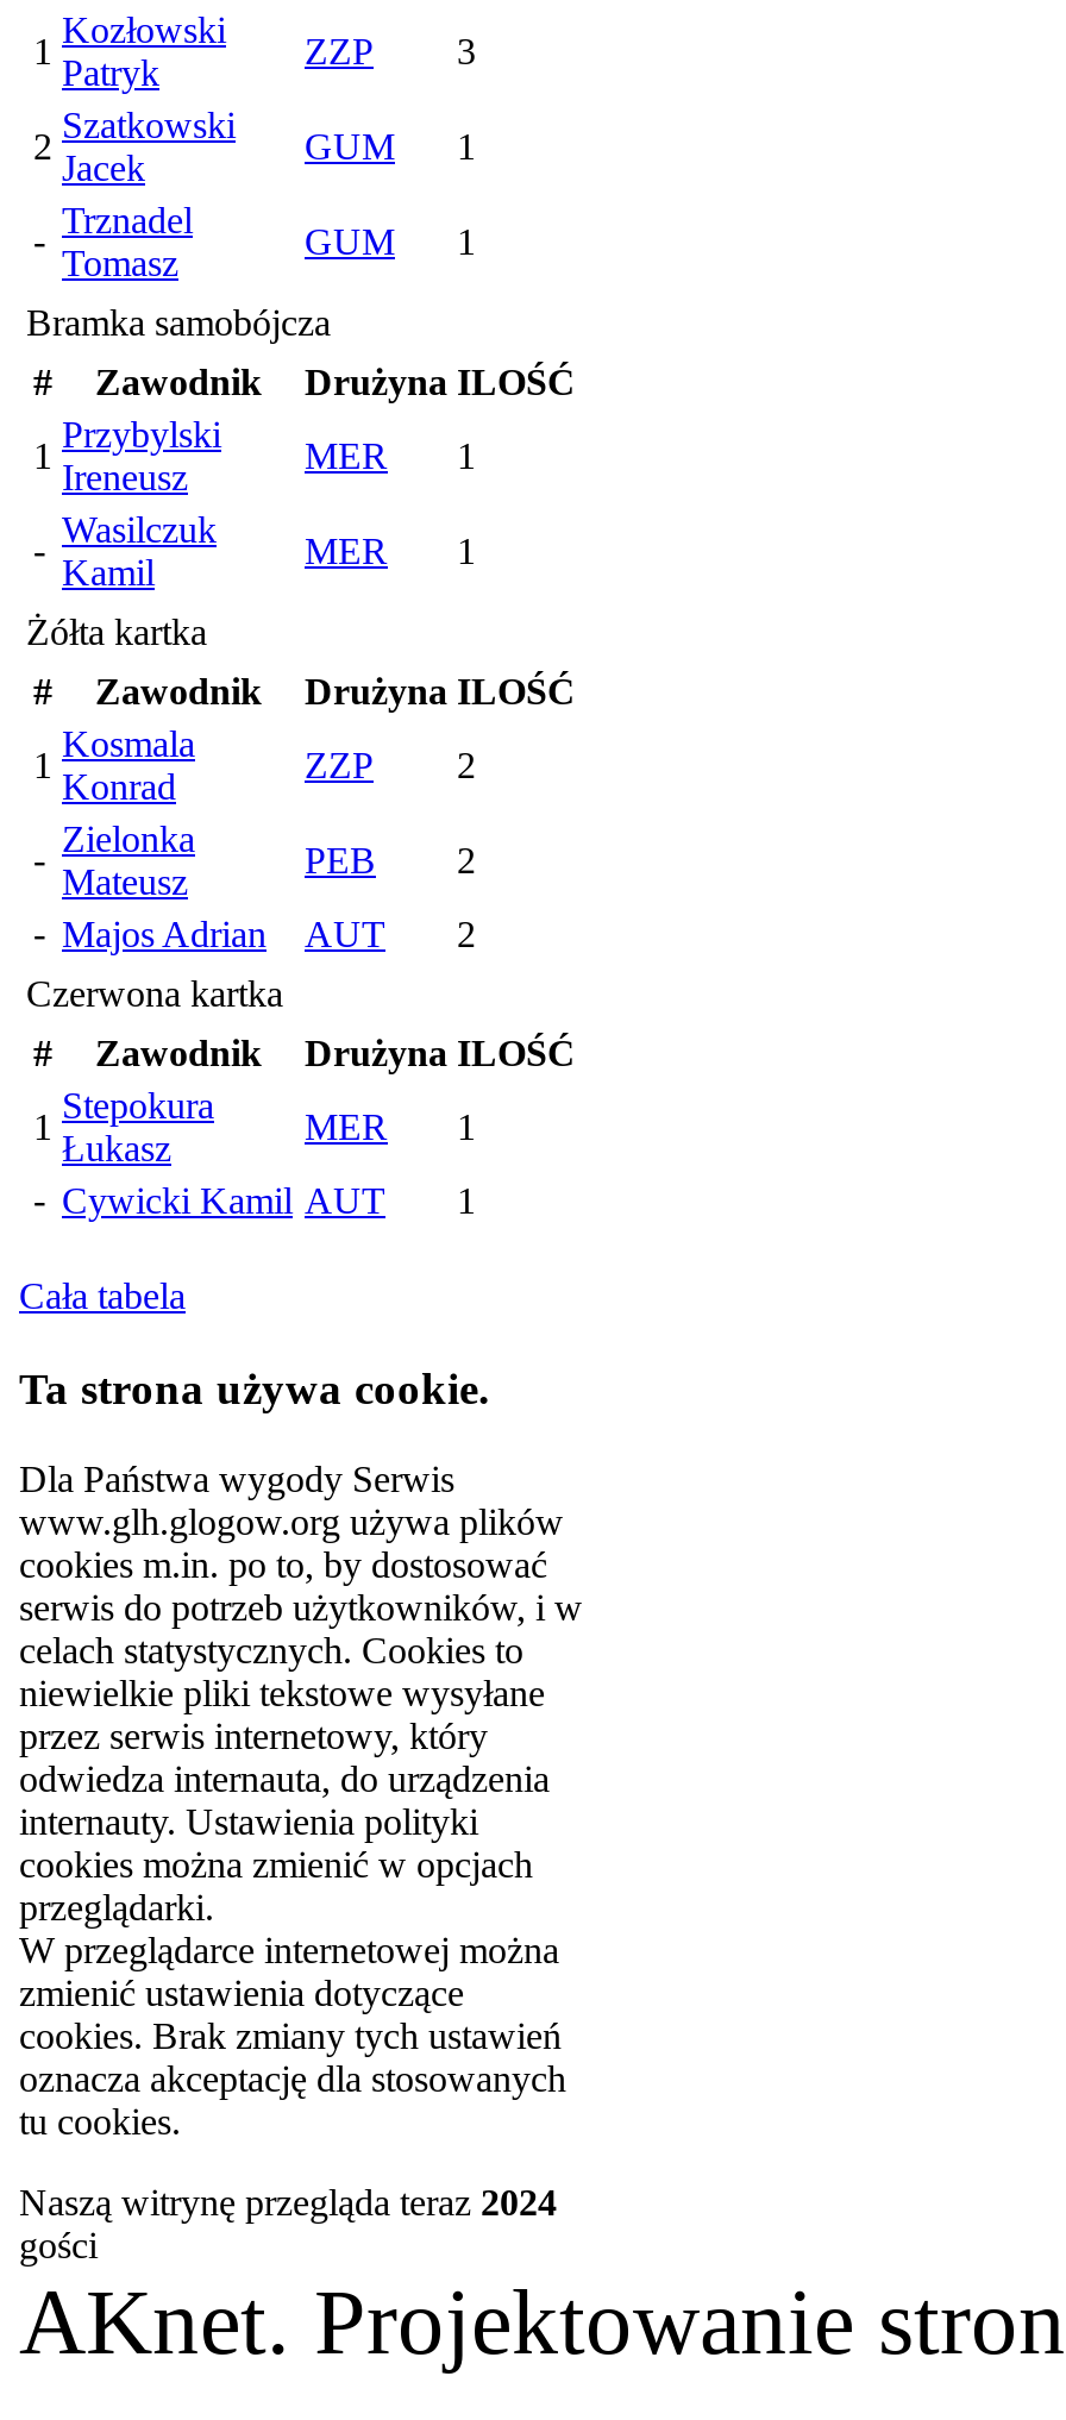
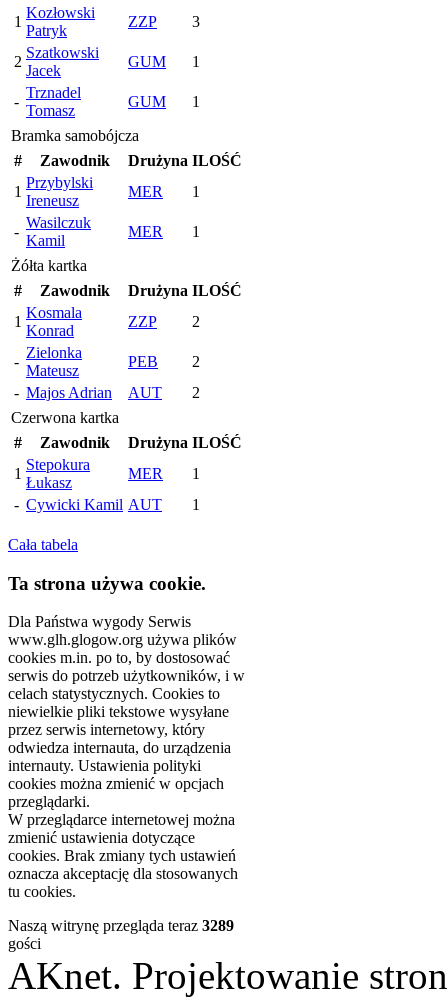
[19,2183,557,2223] Naszą witrynę przegląda teraz 2024 -> [8,917,234,934] Naszą witrynę przegląda teraz 3289

